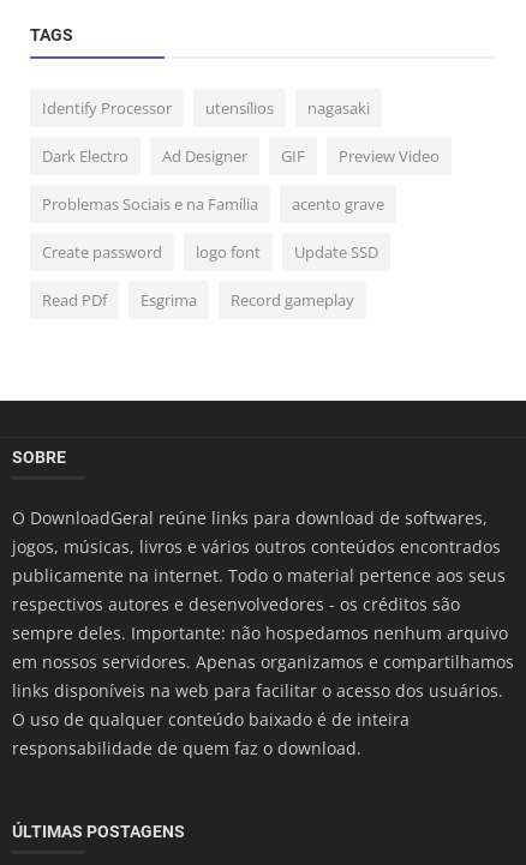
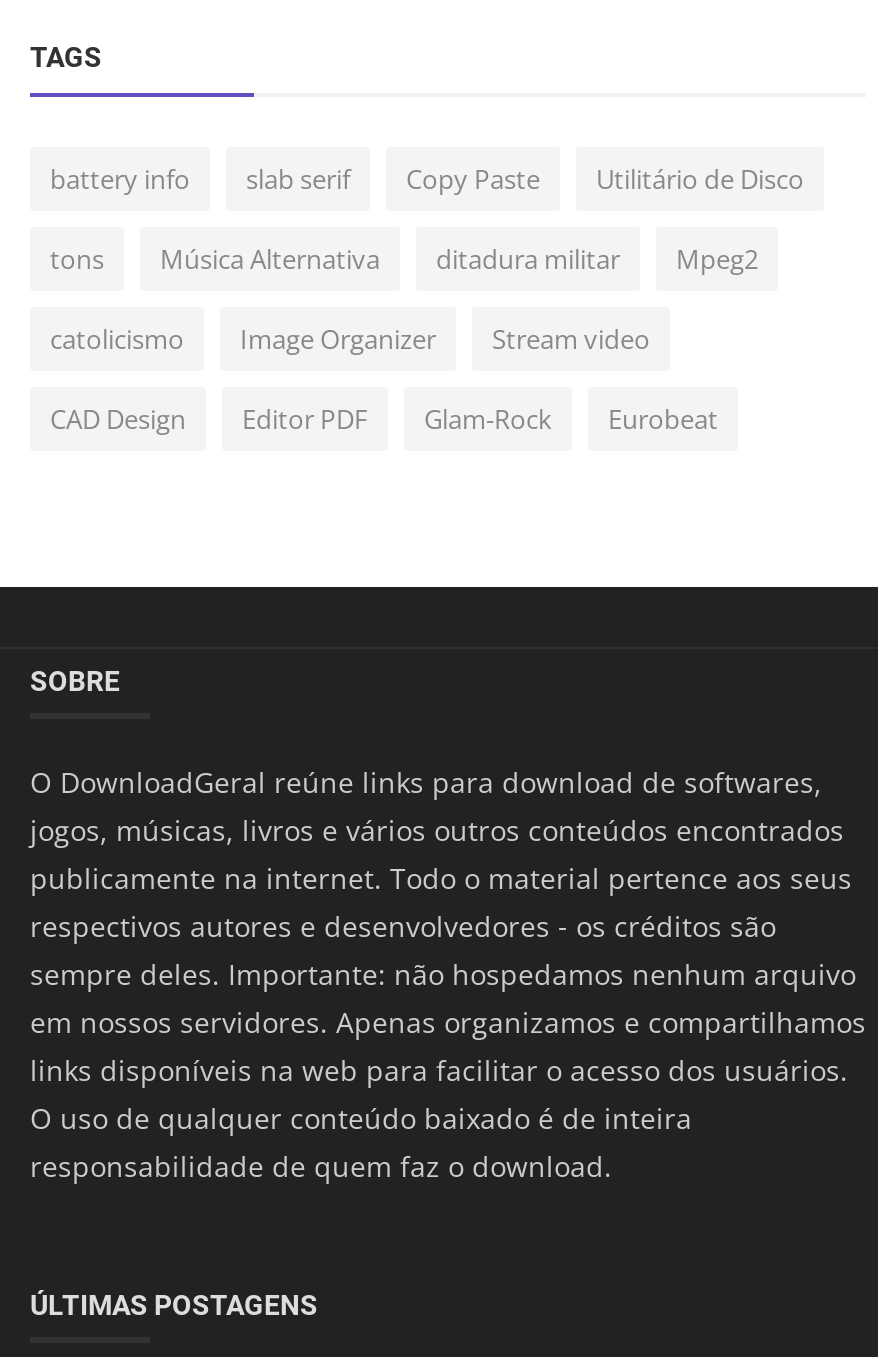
[42,98,440,311] Identify Processor | utensílios | nagasaki | Dark Electro | Ad Designer | GIF | Preview Video | Problemas Sociais e na Família | acento grave | Create password | logo font | Update SSD | Read PDf | Esgrima | Record gameplay -> [50,162,804,438] battery info | slab serif | Copy Paste | Utilitário de Disco | tons | Música Alternativa | ditadura militar | Mpeg2 | catolicismo | Image Organizer | Stream video | CAD Design | Editor PDF | Glam-Rock | Eurobeat

